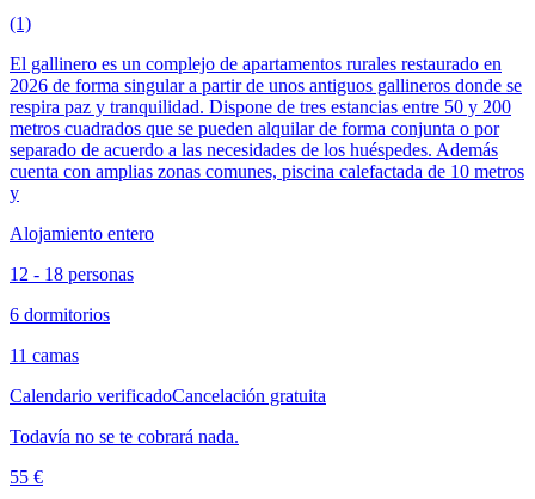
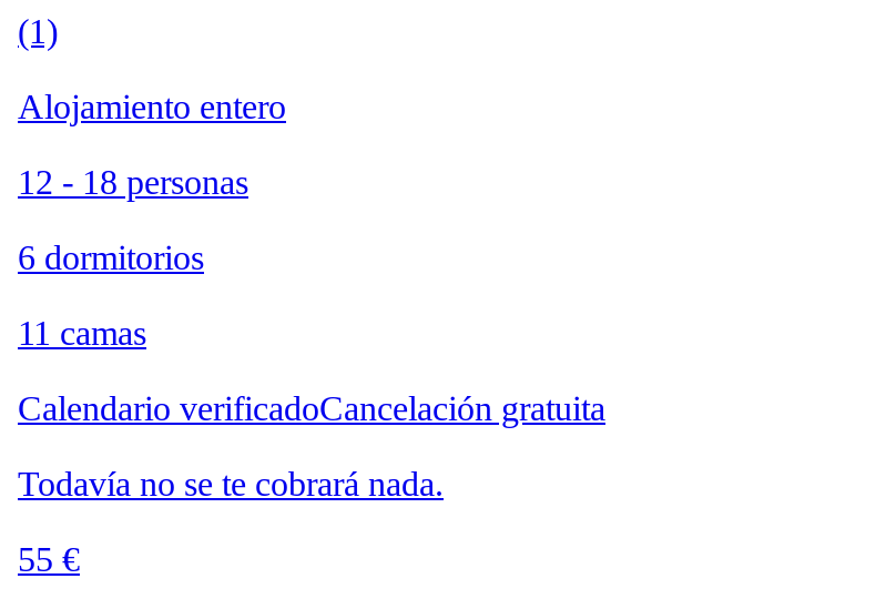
[10,54,524,203] El gallinero es un complejo de apartamentos rurales restaurado en | 2026 de forma singular a partir de unos antiguos gallineros donde se | respira paz y tranquilidad. Dispone de tres estancias entre 50 y 200 | metros cuadrados que se pueden alquilar de forma conjunta o por | separado de acuerdo a las necesidades de los huéspedes. Además | cuenta con amplias zonas comunes, piscina calefactada de 10 metros | y -> none

